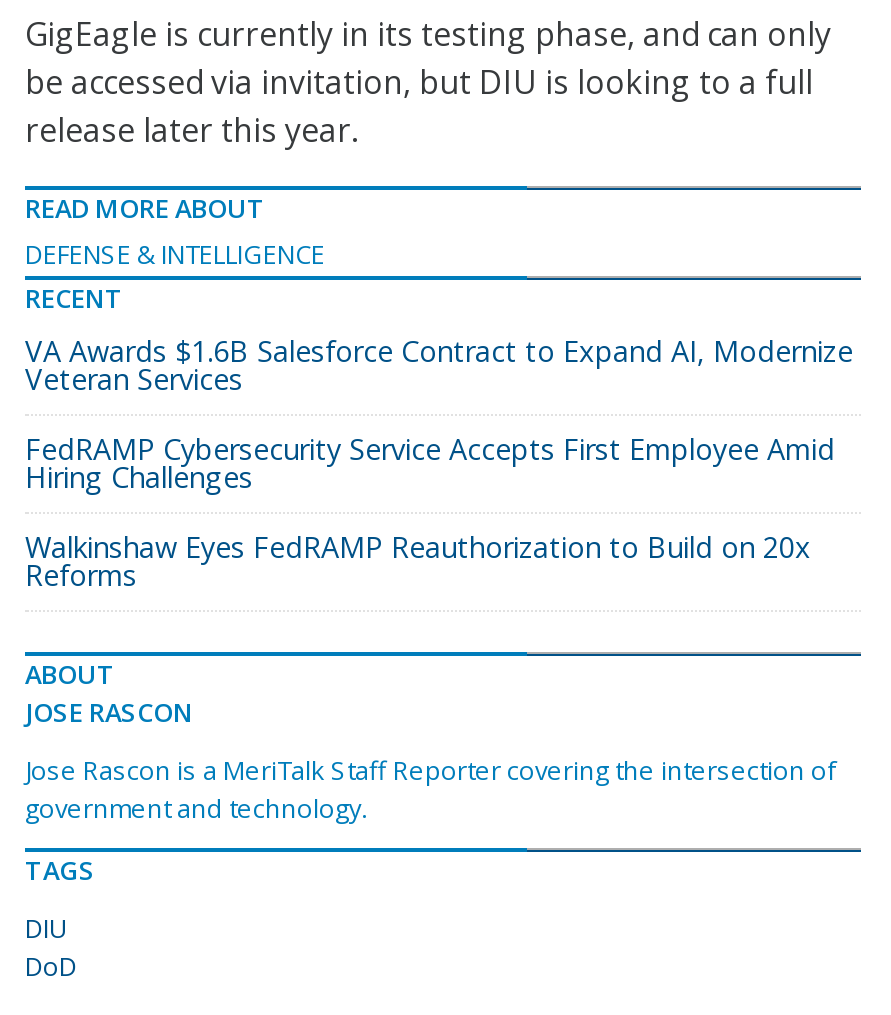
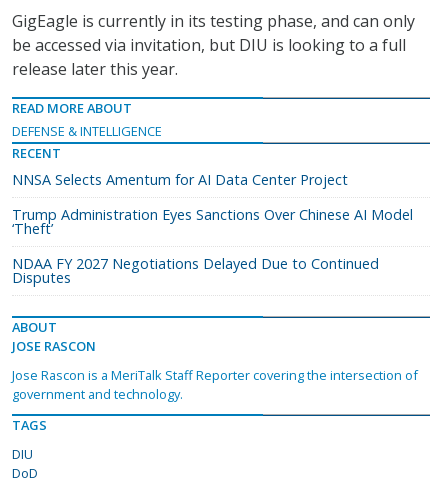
[25,331,853,397] VA Awards $1.6B Salesforce Contract to Expand AI, Modernize | Veteran Services -> [12,170,348,189] NNSA Selects Amentum for AI Data Center Project
[25,429,835,495] FedRAMP Cybersecurity Service Accepts First Employee Amid | Hiring Challenges -> [12,205,413,238] Trump Administration Eyes Sanctions Over Chinese AI Model | ‘Theft’
[25,527,811,593] Walkinshaw Eyes FedRAMP Reauthorization to Build on 20x | Reforms -> [12,254,379,287] NDAA FY 2027 Negotiations Delayed Due to Continued | Disputes

